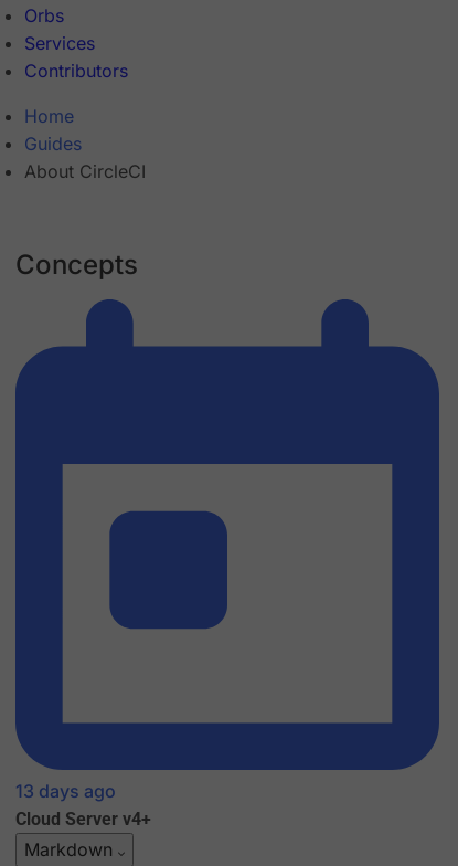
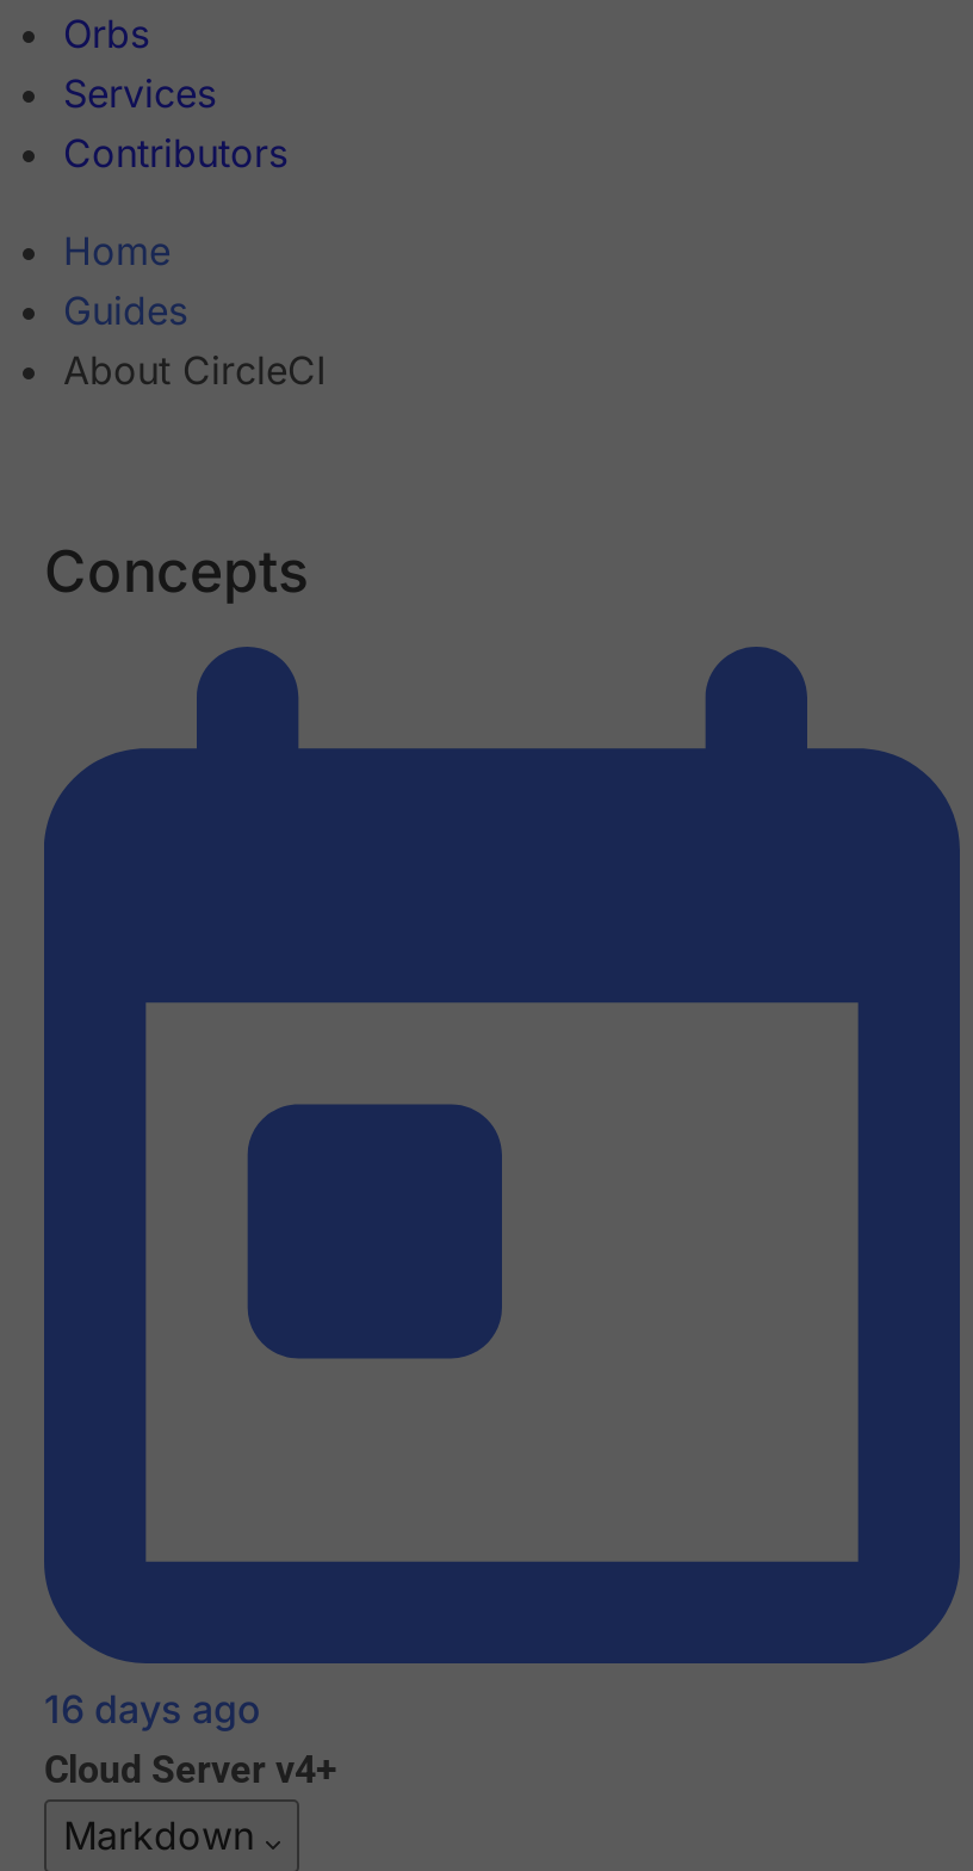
[15,780,116,802] 13 days ago -> [44,1686,261,1734] 16 days ago

